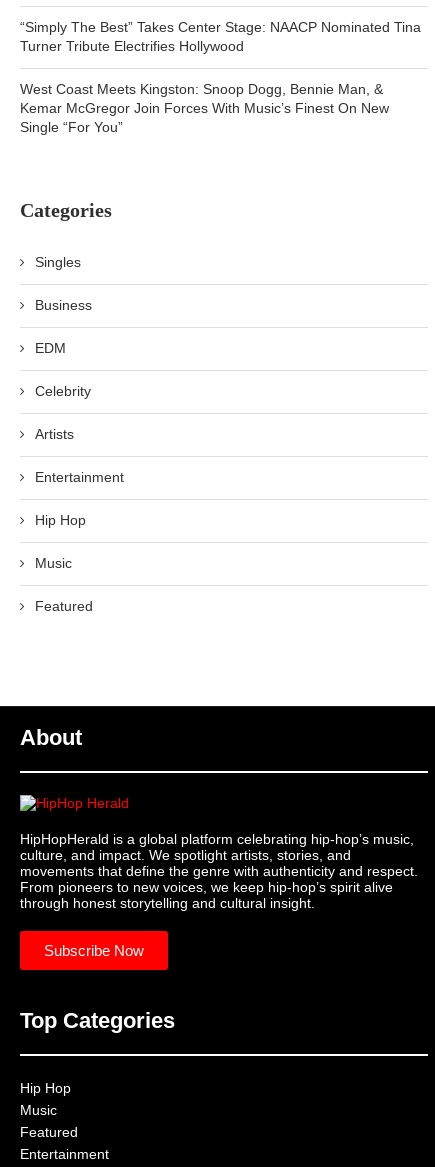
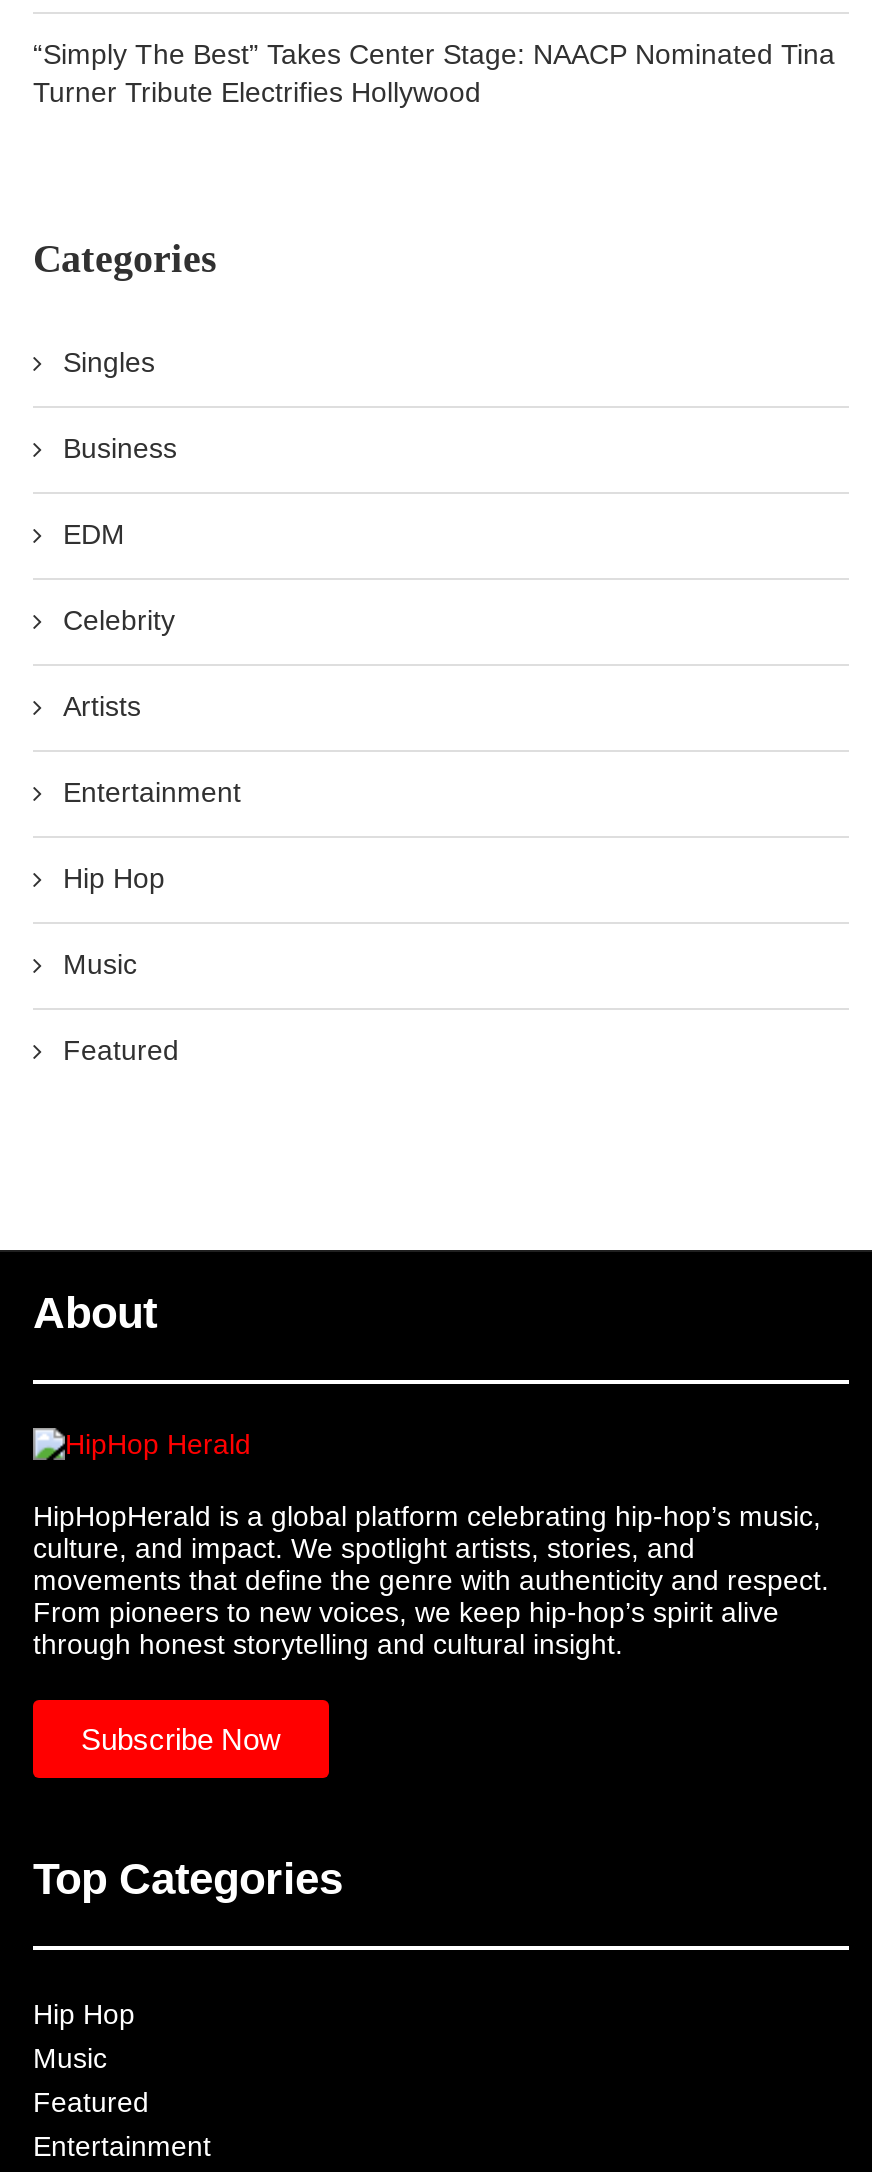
[20,81,389,135] West Coast Meets Kingston: Snoop Dogg, Bennie Man, & | Kemar McGregor Join Forces With Music’s Finest On New | Single “For You” -> none

